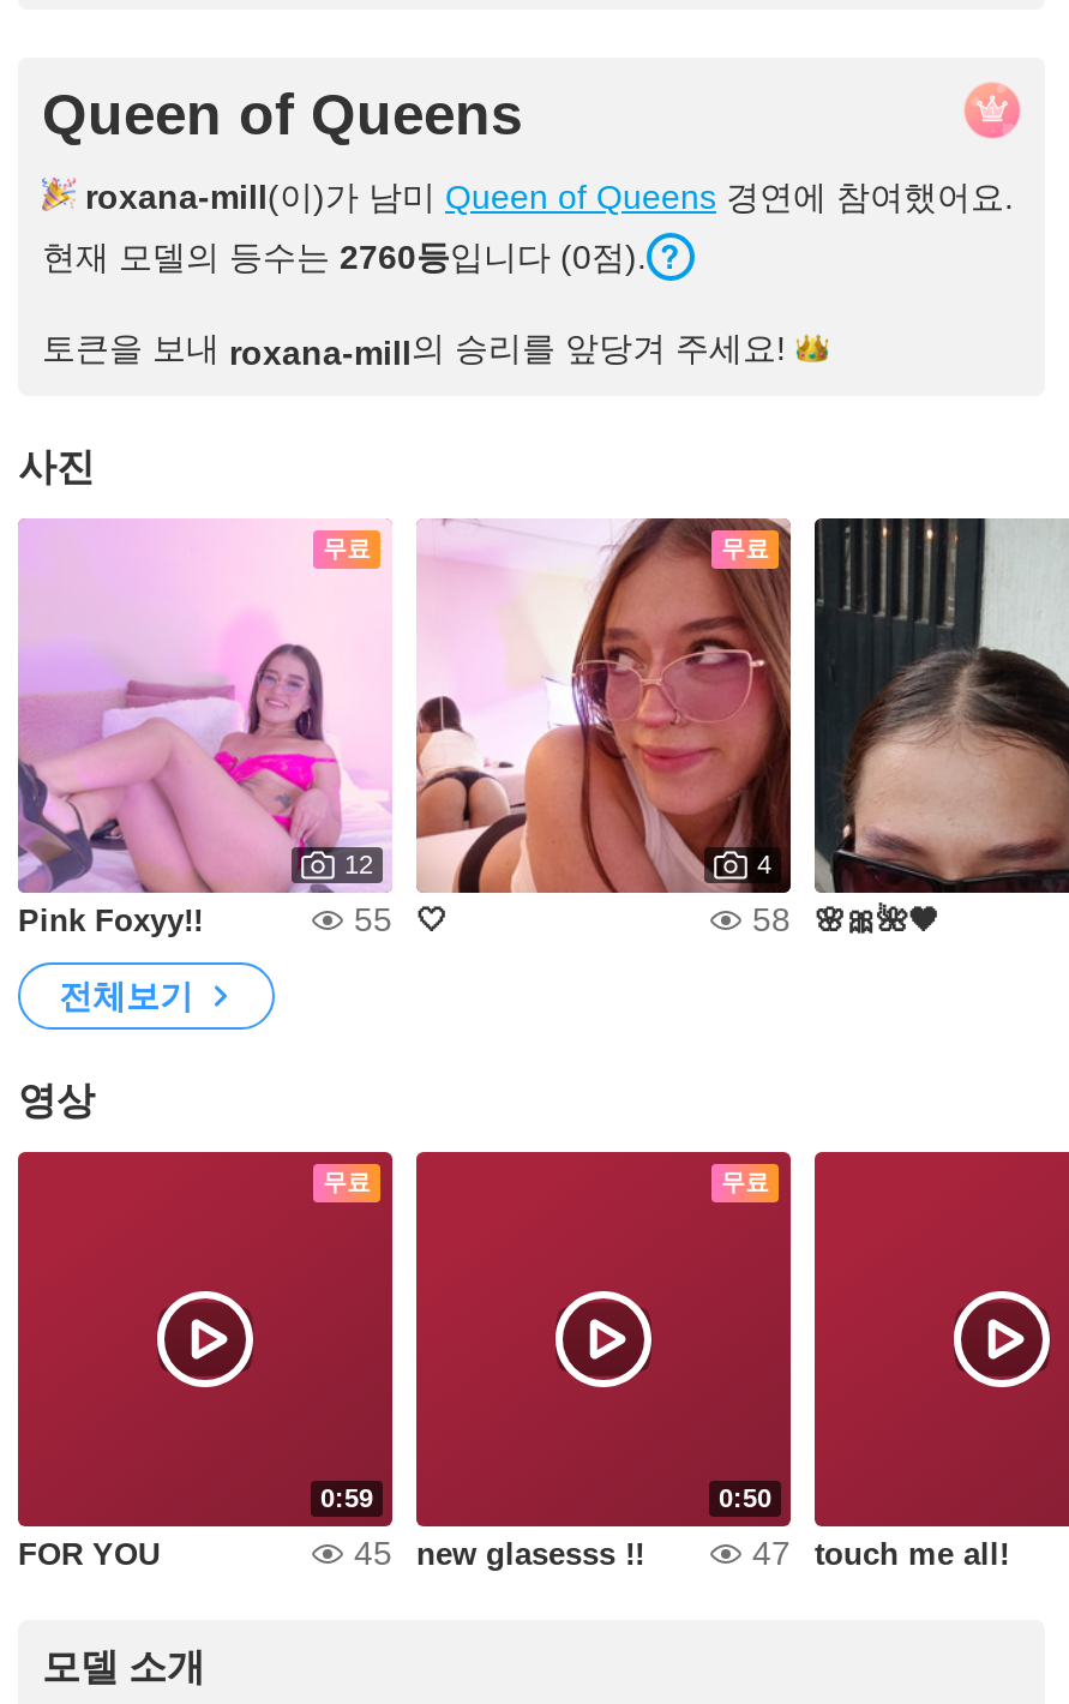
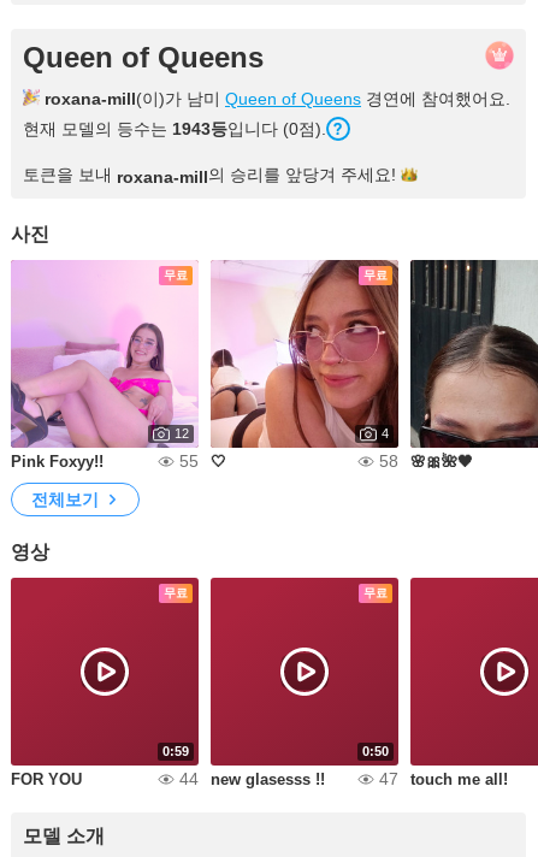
[42,238,647,276] 현재 모델의 등수는 2760등입니다 (0점). -> [23,119,326,138] 현재 모델의 등수는 1943등입니다 (0점).
[354,1534,644,1572] 45 new glasesss !! -> [179,769,325,788] 44 new glasesss !!

